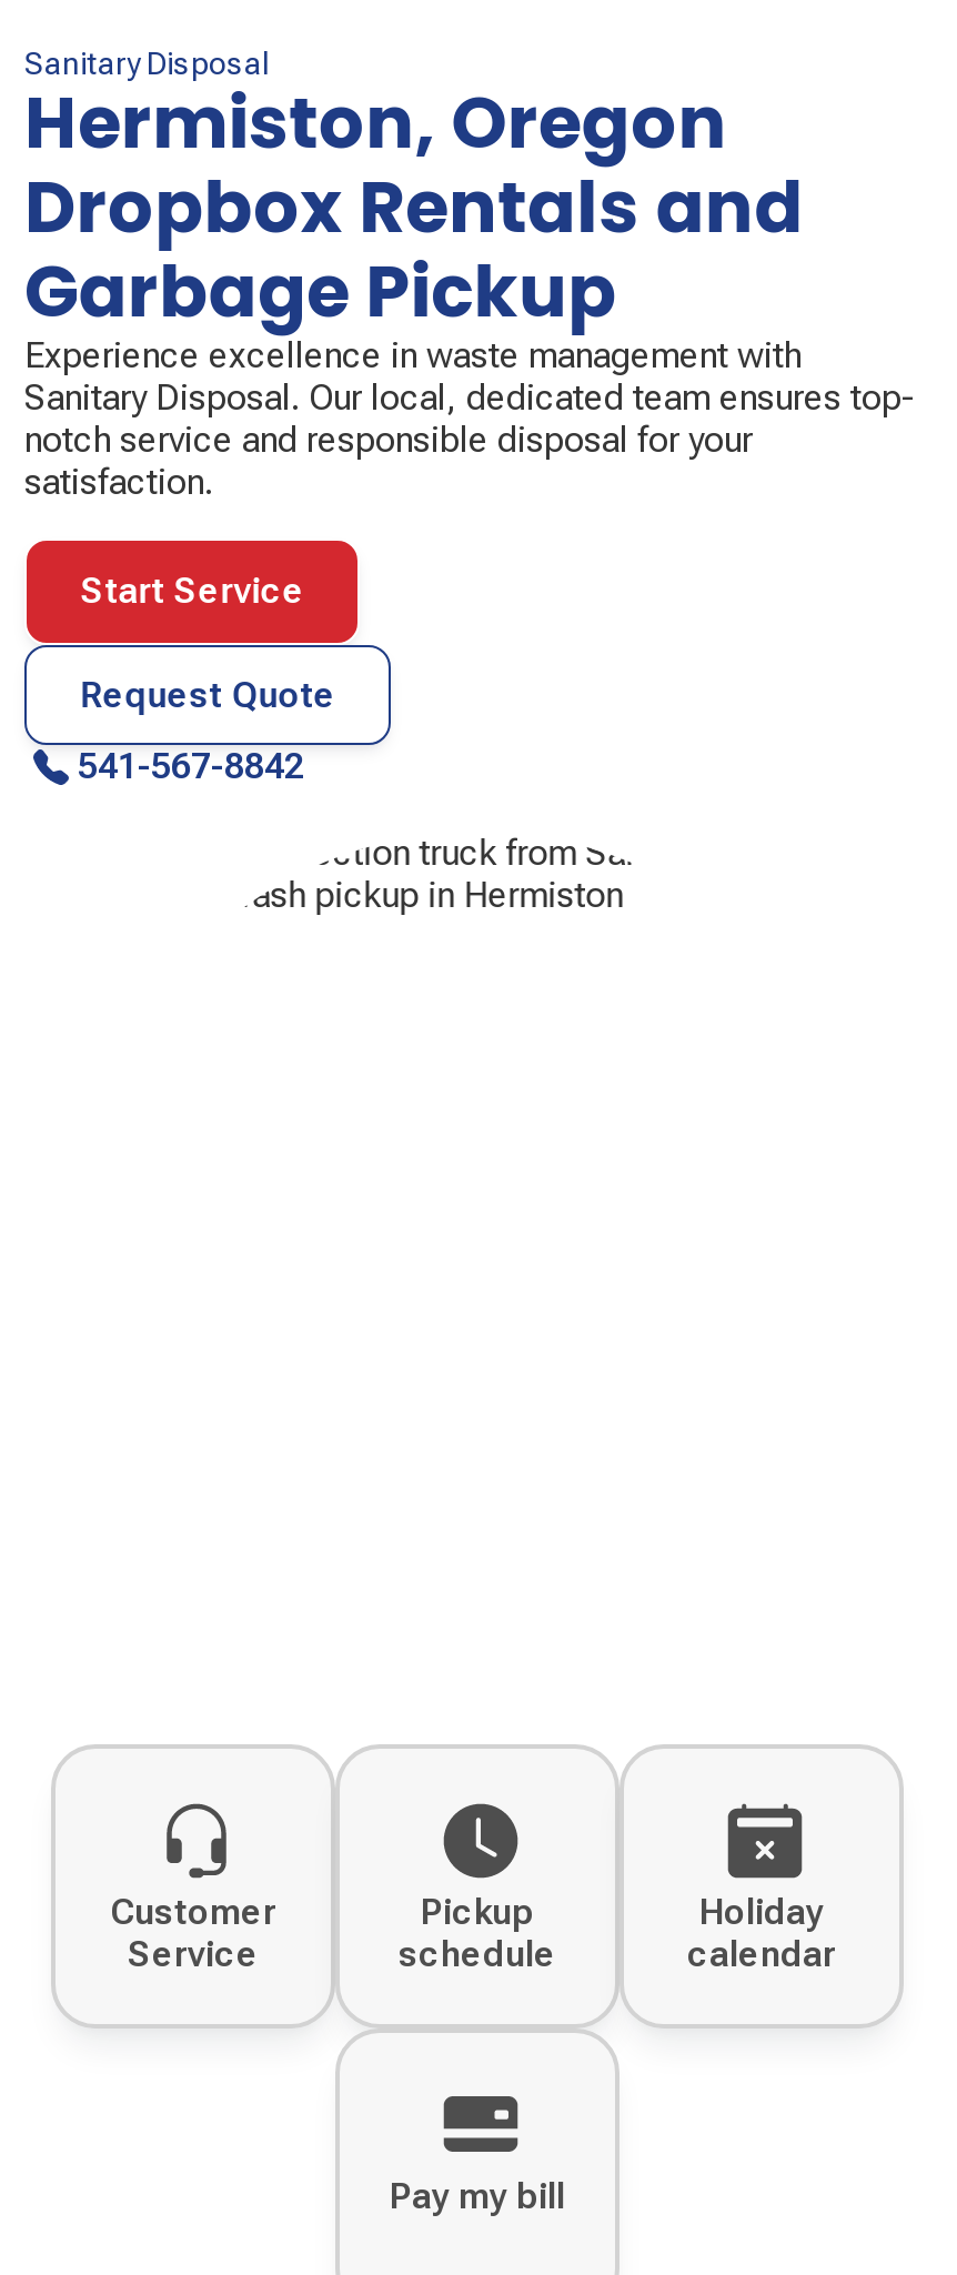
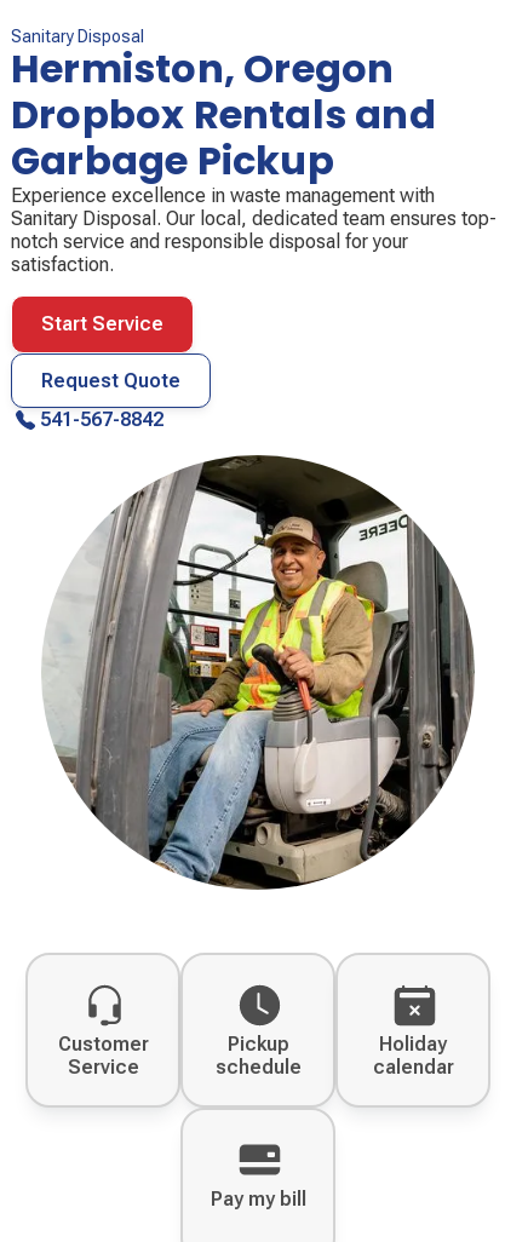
none -> [41,454,476,891] [image]

